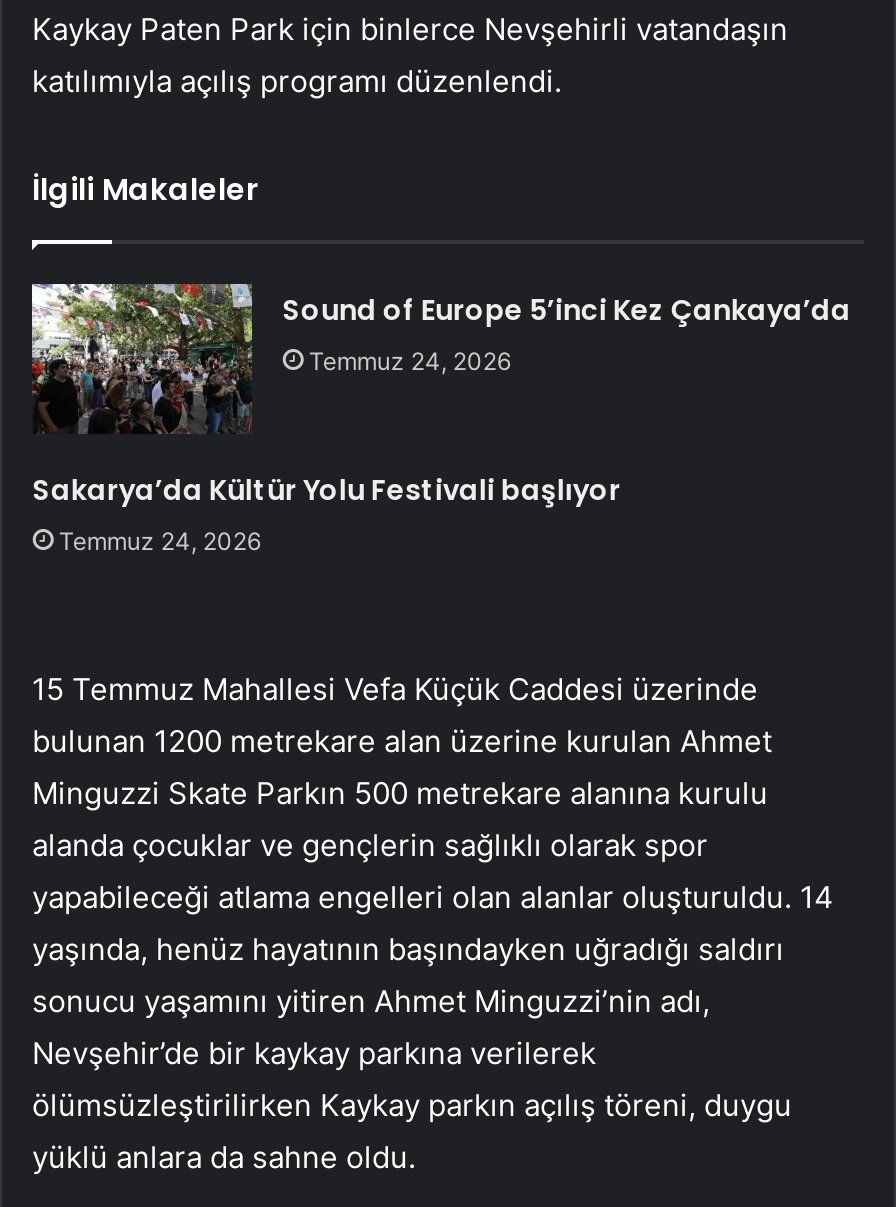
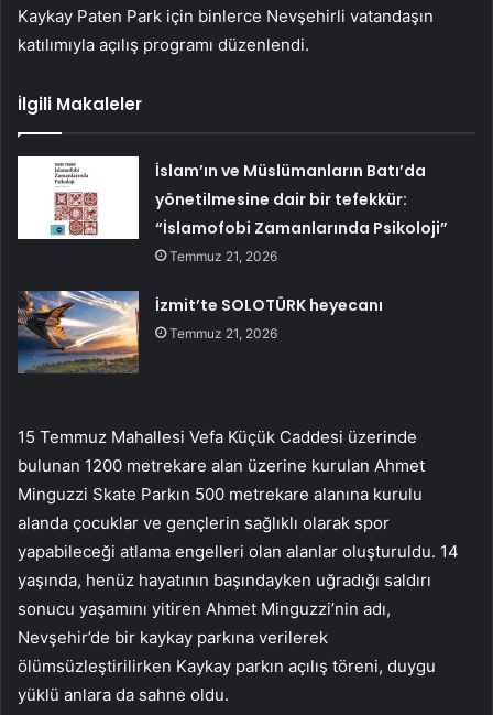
[30,282,851,436] [image] | Sound of Europe 5’inci Kez Çankaya’da | Temmuz 24, 2026 -> [17,155,448,265] [image] | İslam’ın ve Müslümanların Batı’da | yönetilmesine dair bir tefekkür: | “İslamofobi Zamanlarında Psikoloji” | Temmuz 21, 2026
[33,470,621,556] Sakarya’da Kültür Yolu Festivali başlıyor | Temmuz 24, 2026 -> [155,294,383,342] İzmit’te SOLOTÜRK heyecanı | Temmuz 21, 2026

